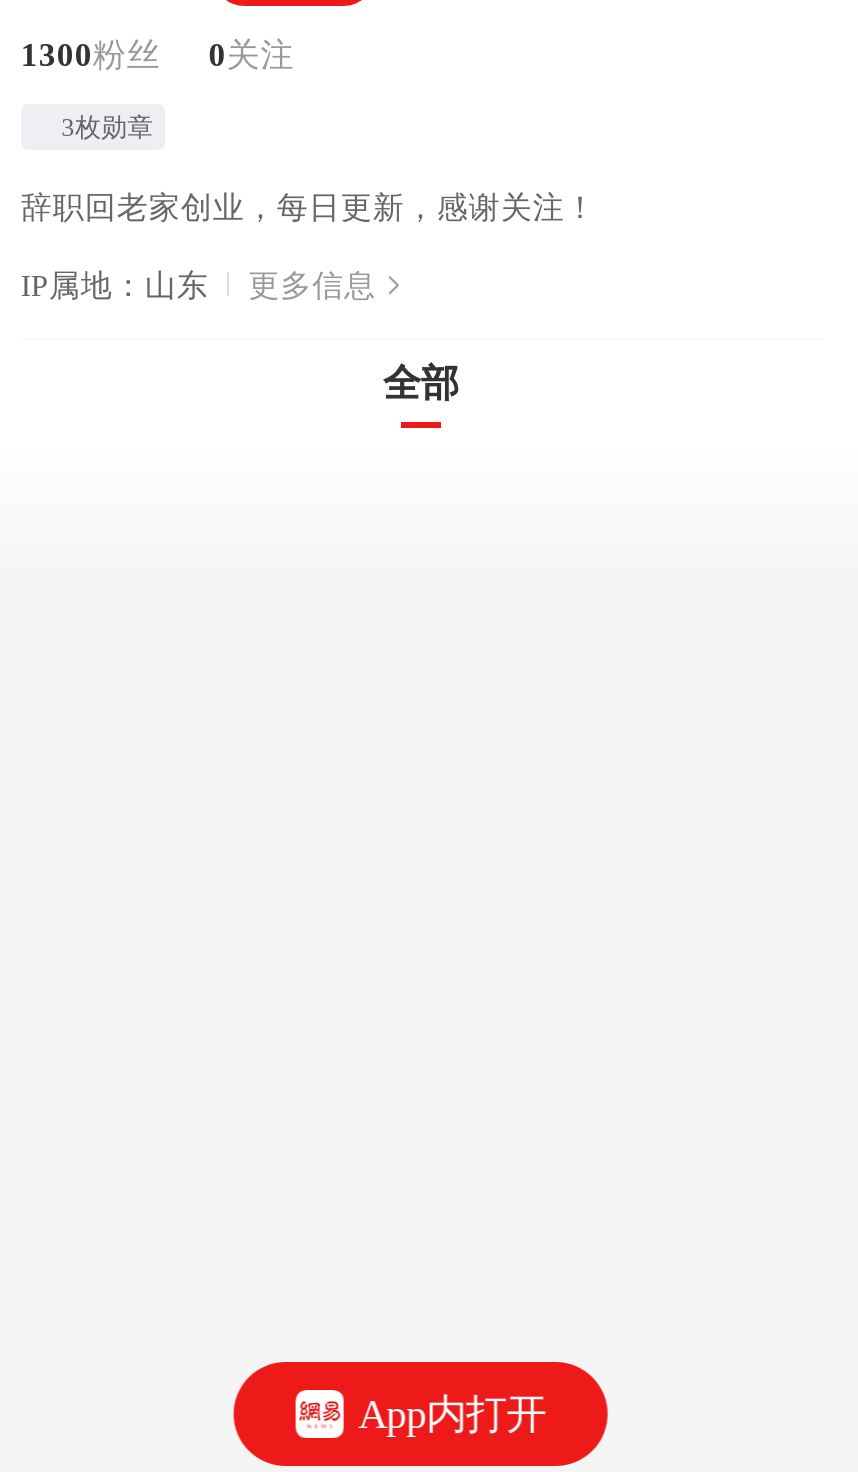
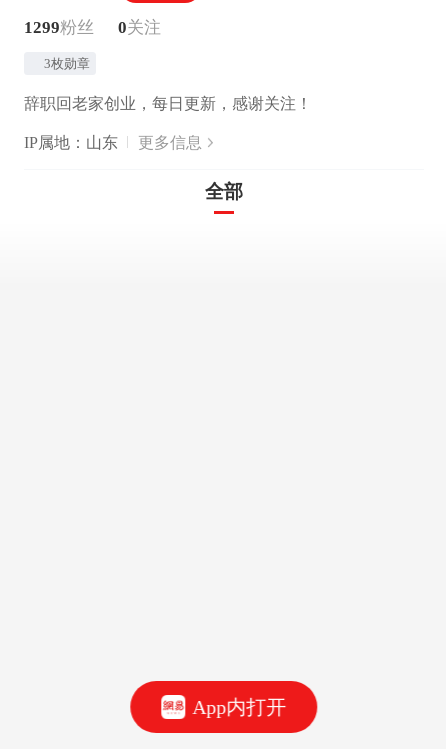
[21,35,295,73] 1300粉丝 0关注 -> [24,18,161,37] 1299粉丝 0关注

